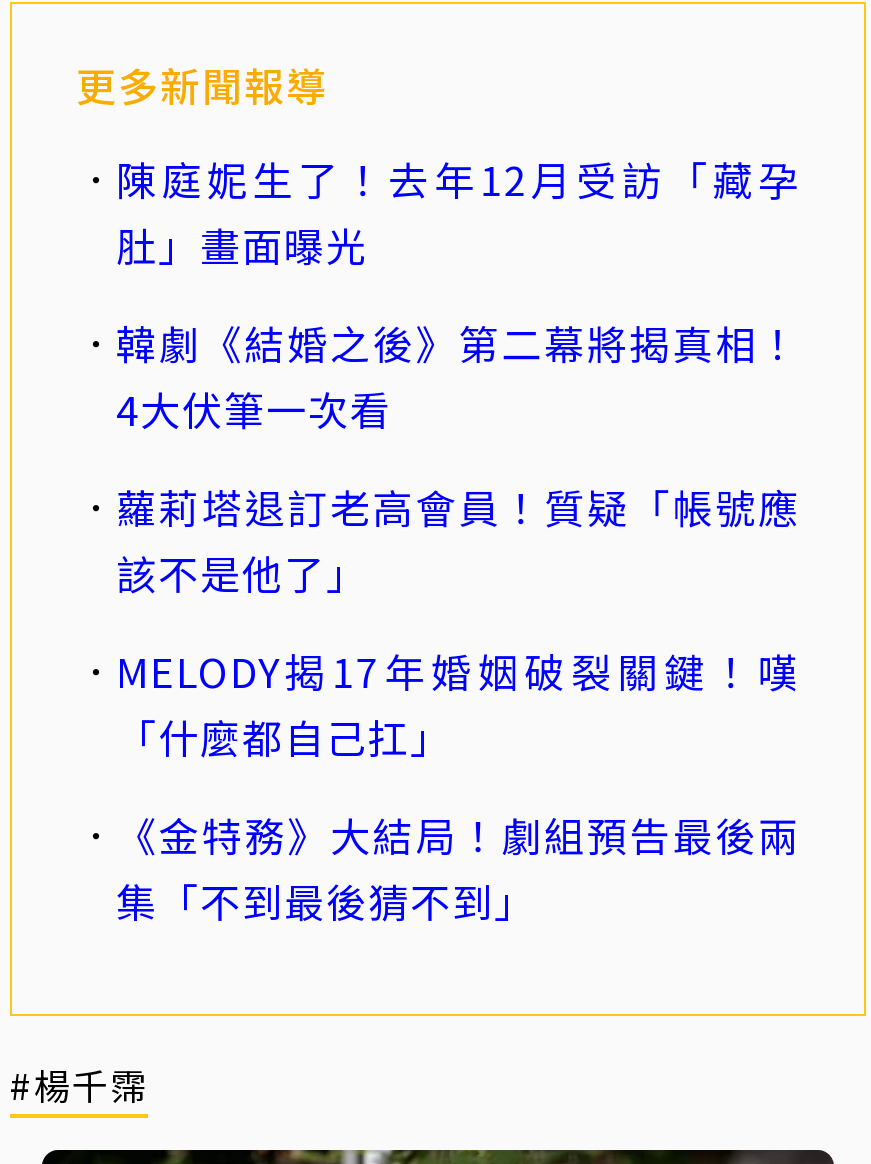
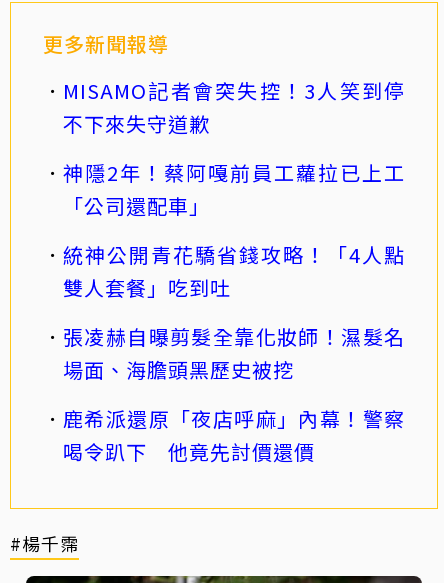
[116,150,800,274] 陳庭妮生了！去年12月受訪「藏孕 | 肚」畫面曝光 -> [63,76,405,138] MISAMO記者會突失控！3人笑到停 | 不下來失守道歉
[116,314,800,438] 韓劇《結婚之後》第二幕將揭真相！ | 4大伏筆一次看 -> [63,158,405,220] 神隱2年！蔡阿嘎前員工蘿拉已上工 | 「公司還配車」
[116,478,800,602] 蘿莉塔退訂老高會員！質疑「帳號應 | 該不是他了」 -> [63,240,405,302] 統神公開青花驕省錢攻略！「4人點 | 雙人套餐」吃到吐
[116,642,800,766] MELODY揭17年婚姻破裂關鍵！嘆 | 「什麼都自己扛」 -> [63,322,405,384] 張凌赫自曝剪髮全靠化妝師！濕髮名 | 場面、海膽頭黑歷史被挖
[116,806,800,930] 《金特務》大結局！劇組預告最後兩 | 集「不到最後猜不到」 -> [63,404,405,466] 鹿希派還原「夜店呼麻」內幕！警察 | 喝令趴下 他竟先討價還價

